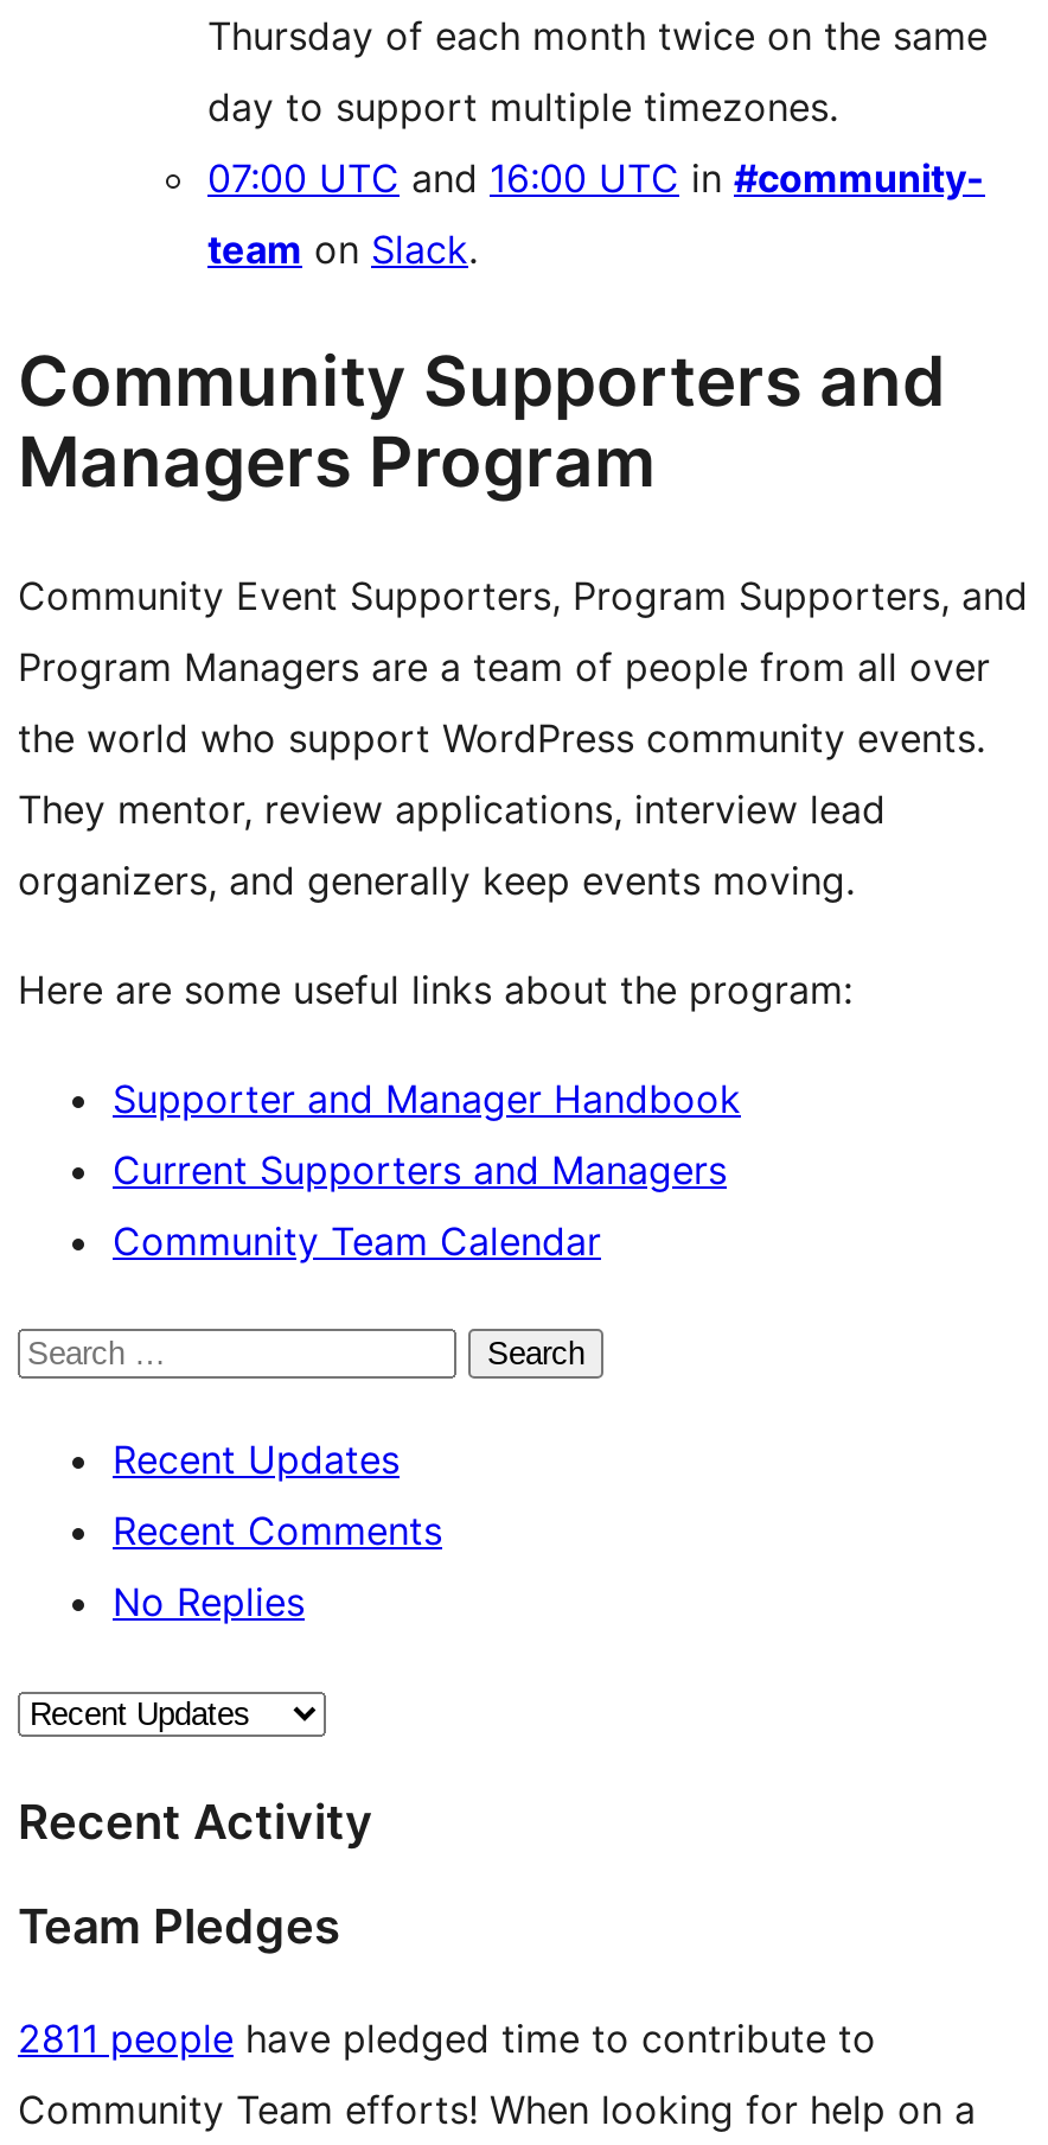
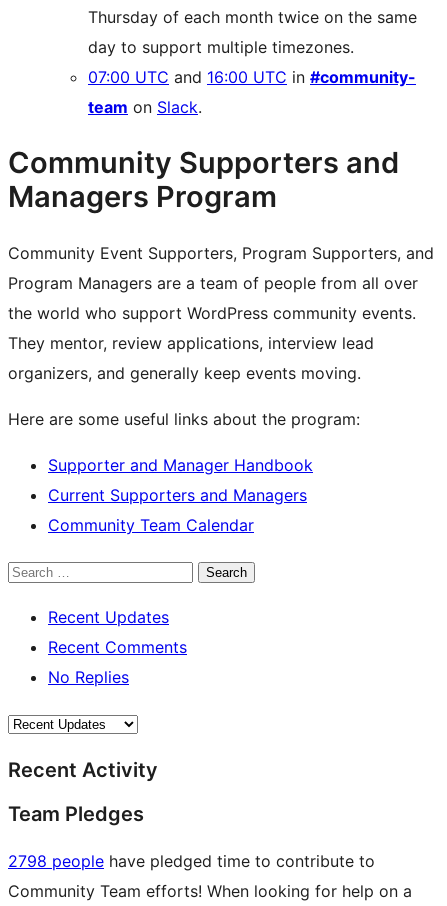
[18,2014,876,2062] 2811 people have pledged time to contribute to -> [8,851,375,871] 2798 people have pledged time to contribute to

